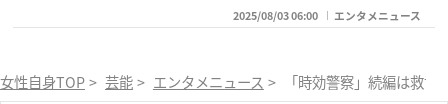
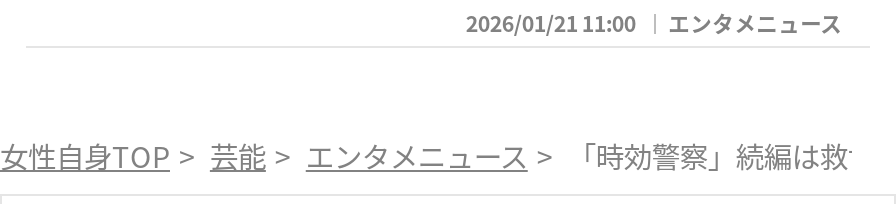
[233,8,421,23] 2025/08/03 06:00 エンタメニュース -> [466,9,842,39] 2026/01/21 11:00 エンタメニュース

